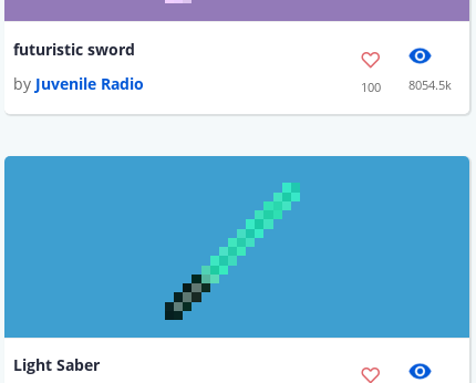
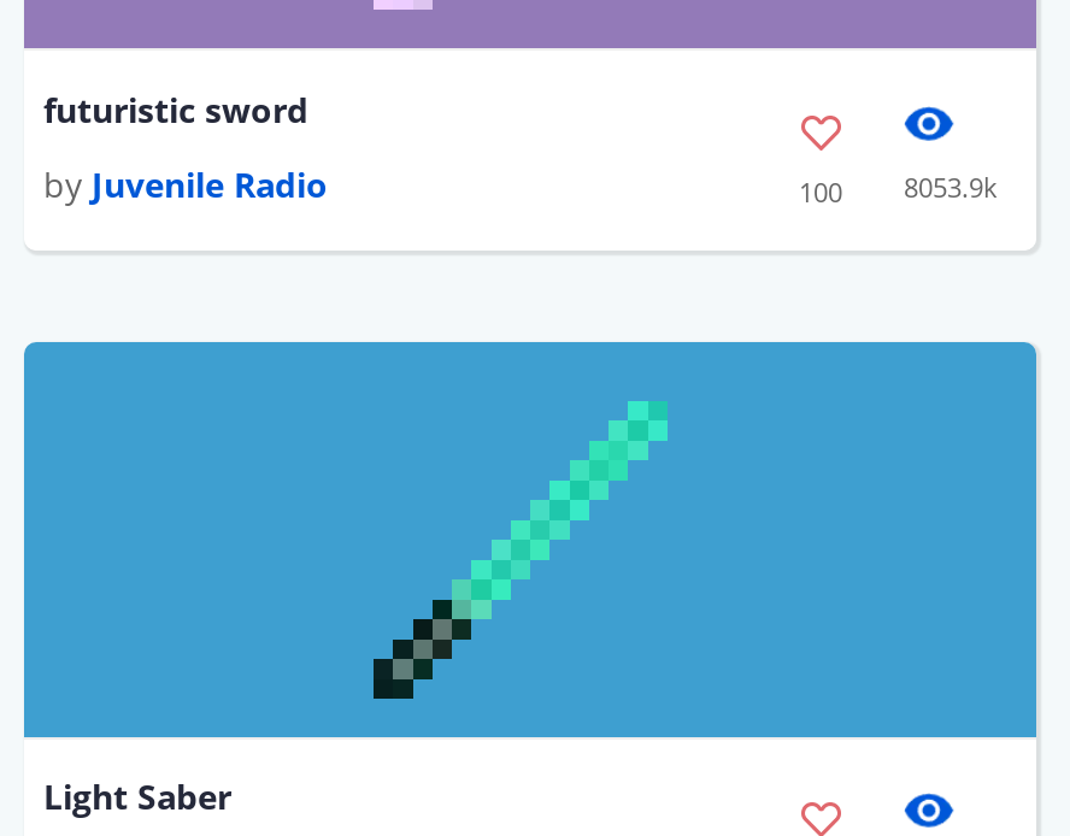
[360,76,452,95] 100 8054.5k -> [799,168,998,209] 100 8053.9k

